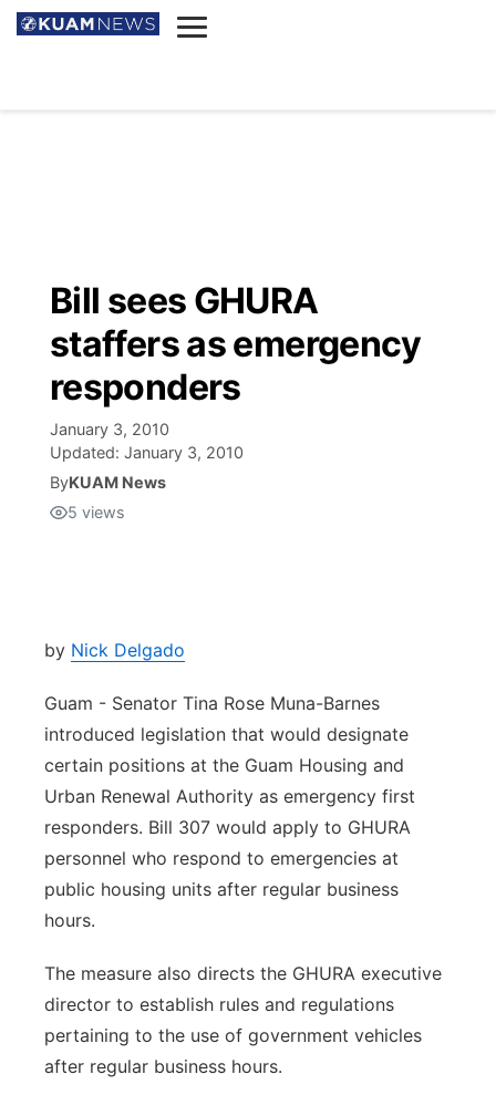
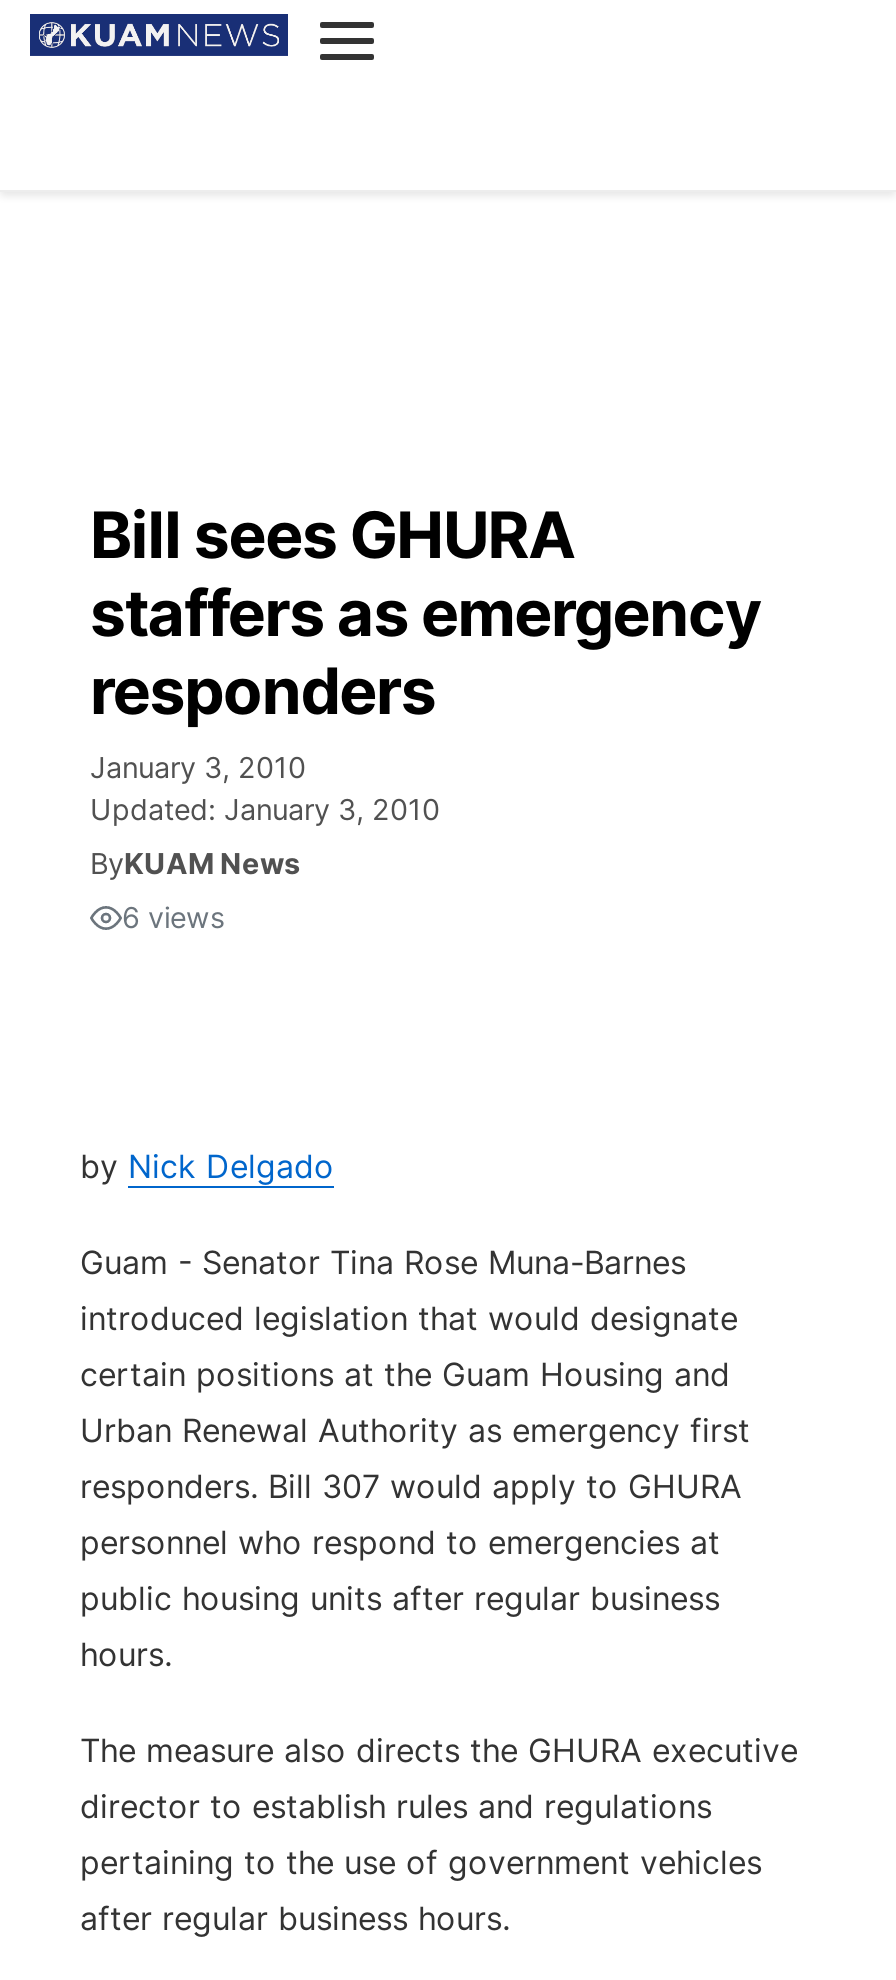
[68,503,125,521] 5 views -> [122,900,226,934] 6 views

